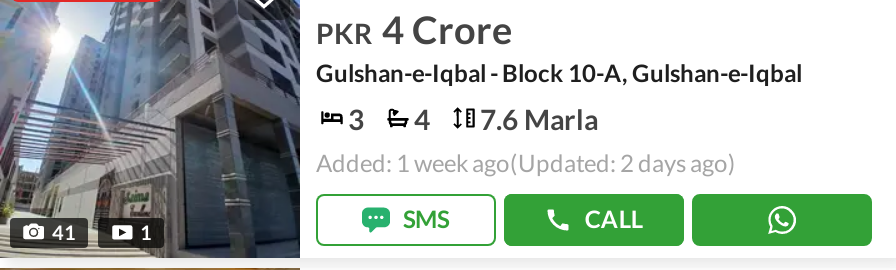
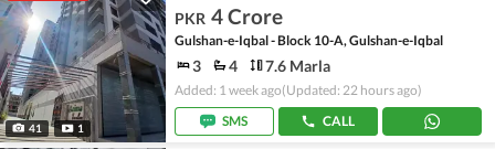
[316,148,736,178] Added: 1 week ago(Updated: 2 days ago) -> [175,82,422,98] Added: 1 week ago(Updated: 22 hours ago)

